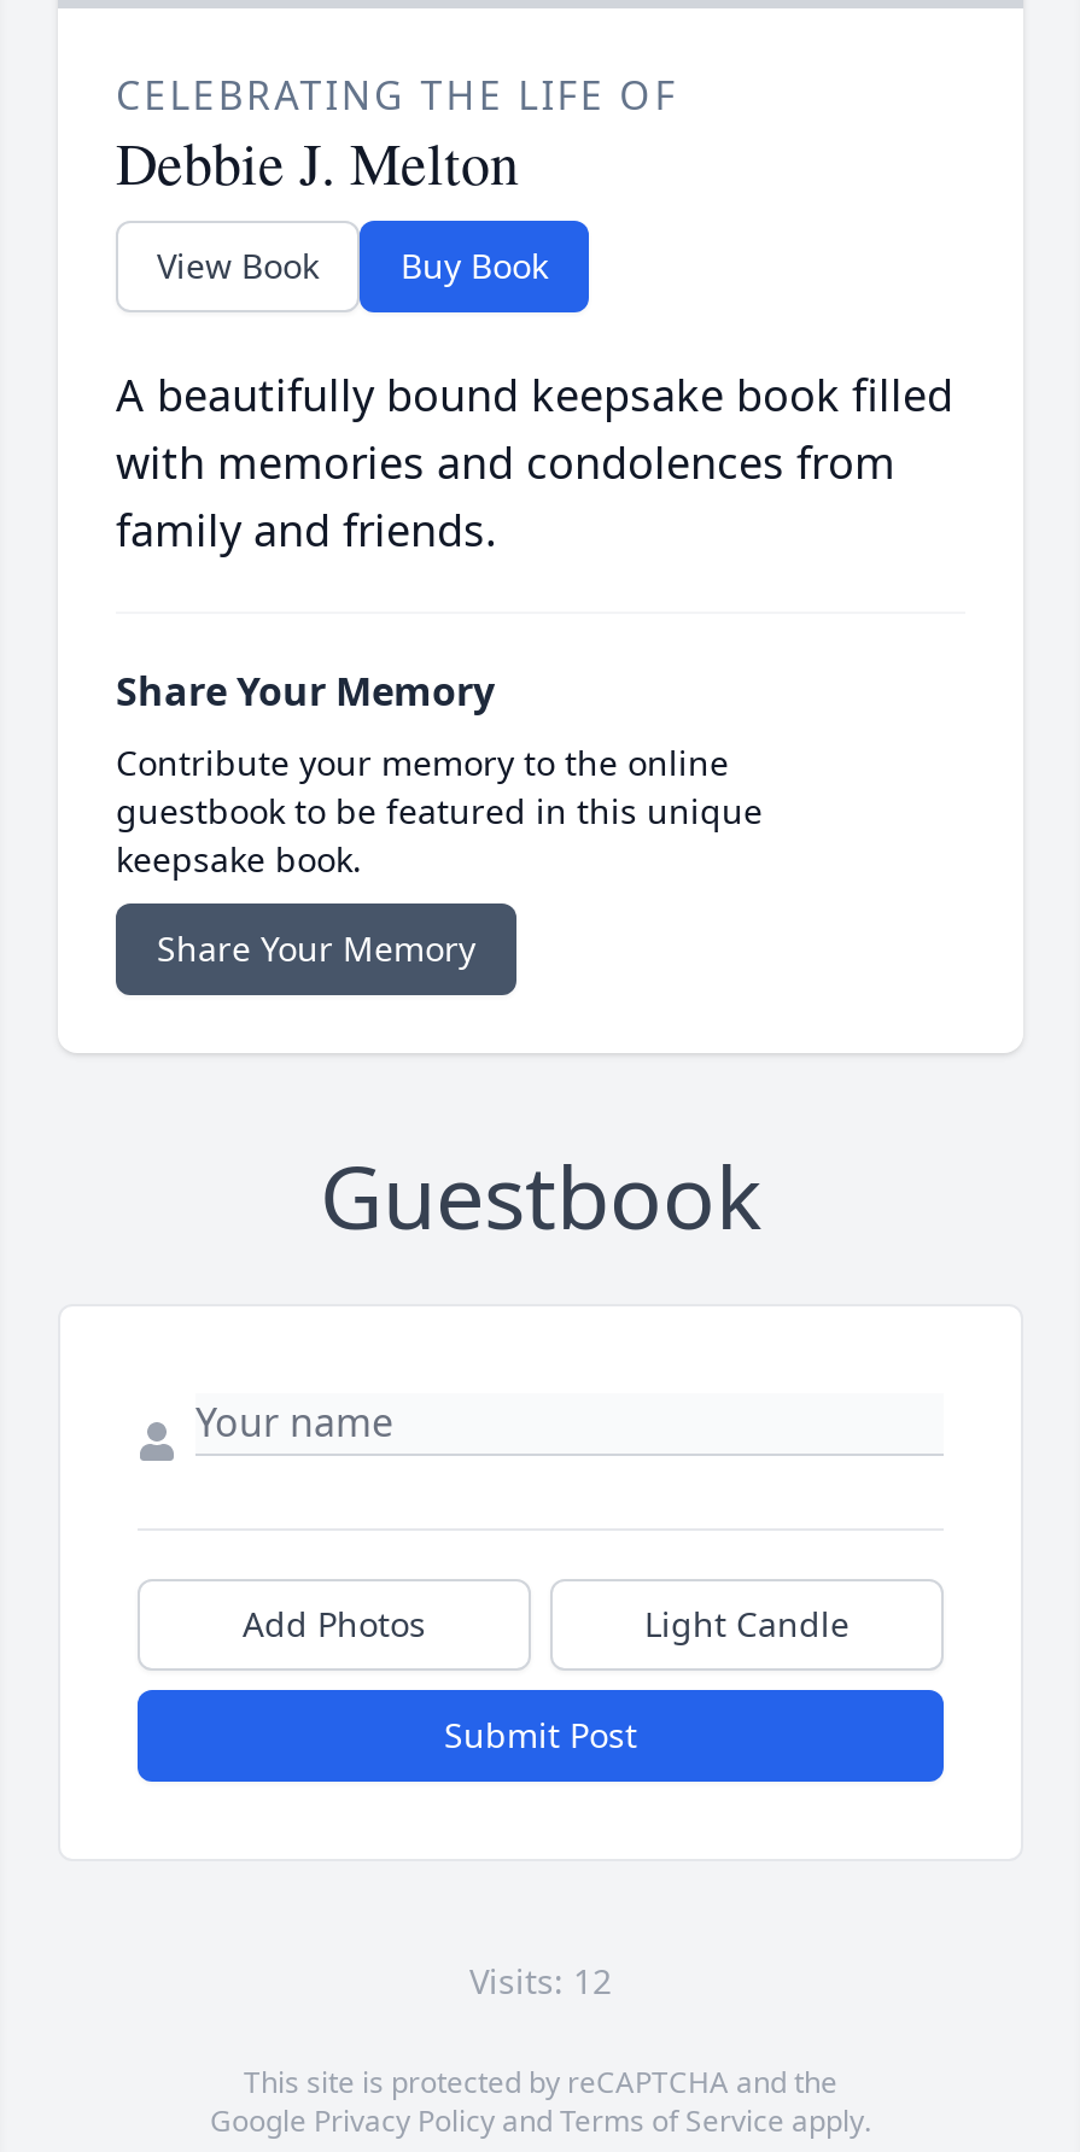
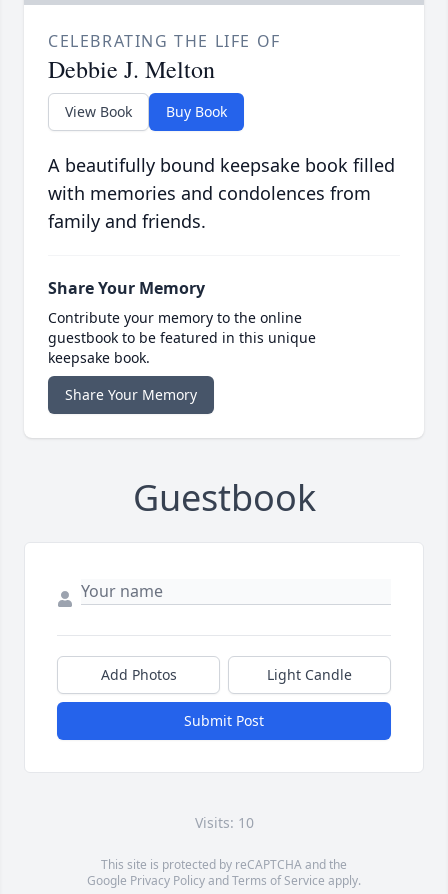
[469,1957,612,2003] Visits: 12 -> [194,813,253,832] Visits: 10

